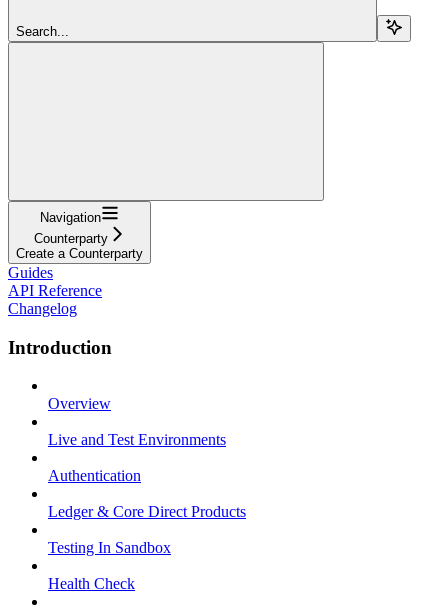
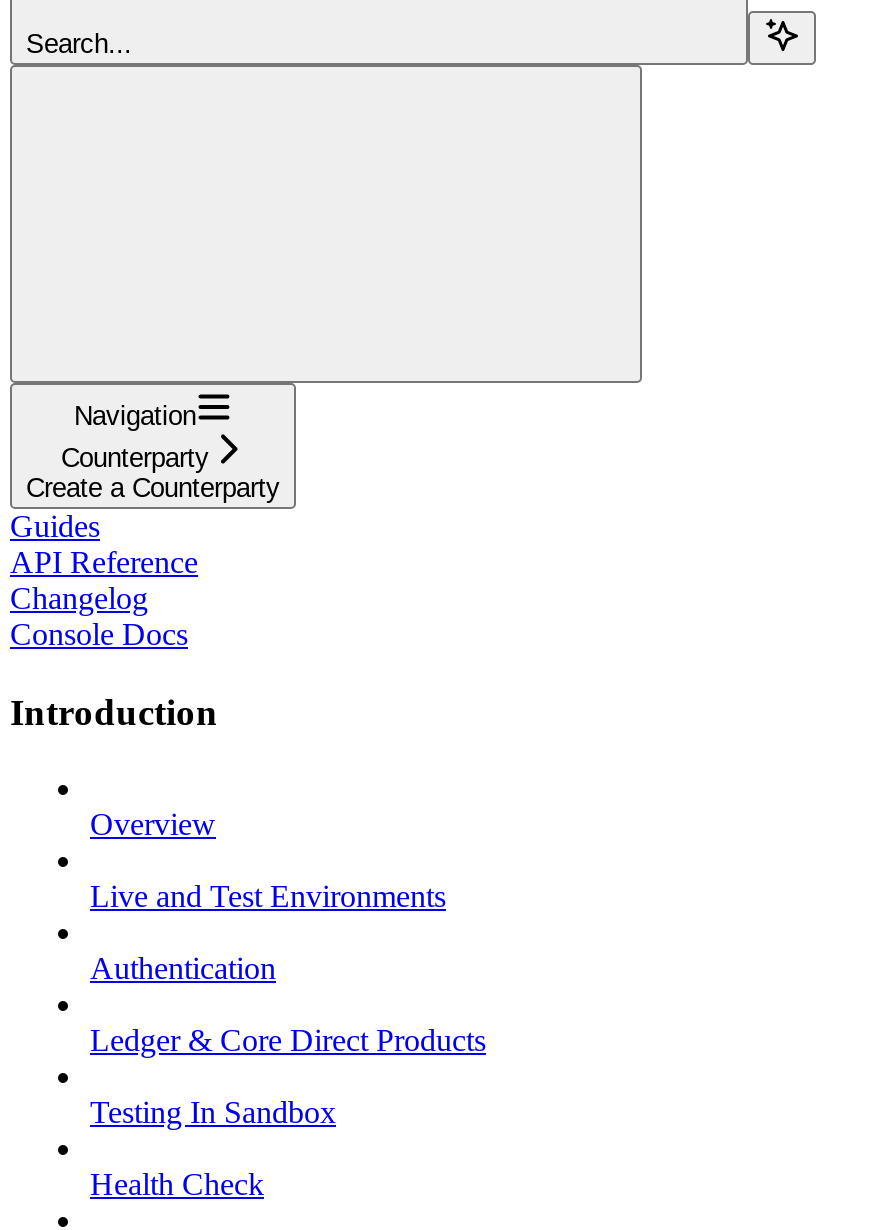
none -> [10,617,188,651] Console Docs

